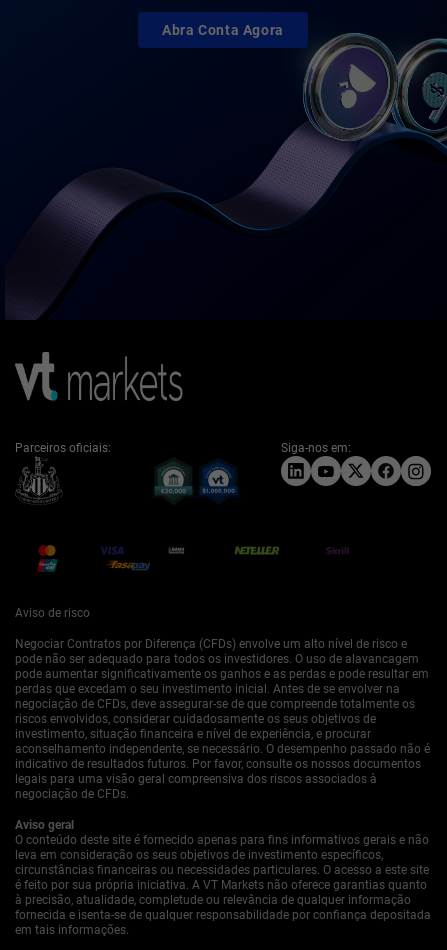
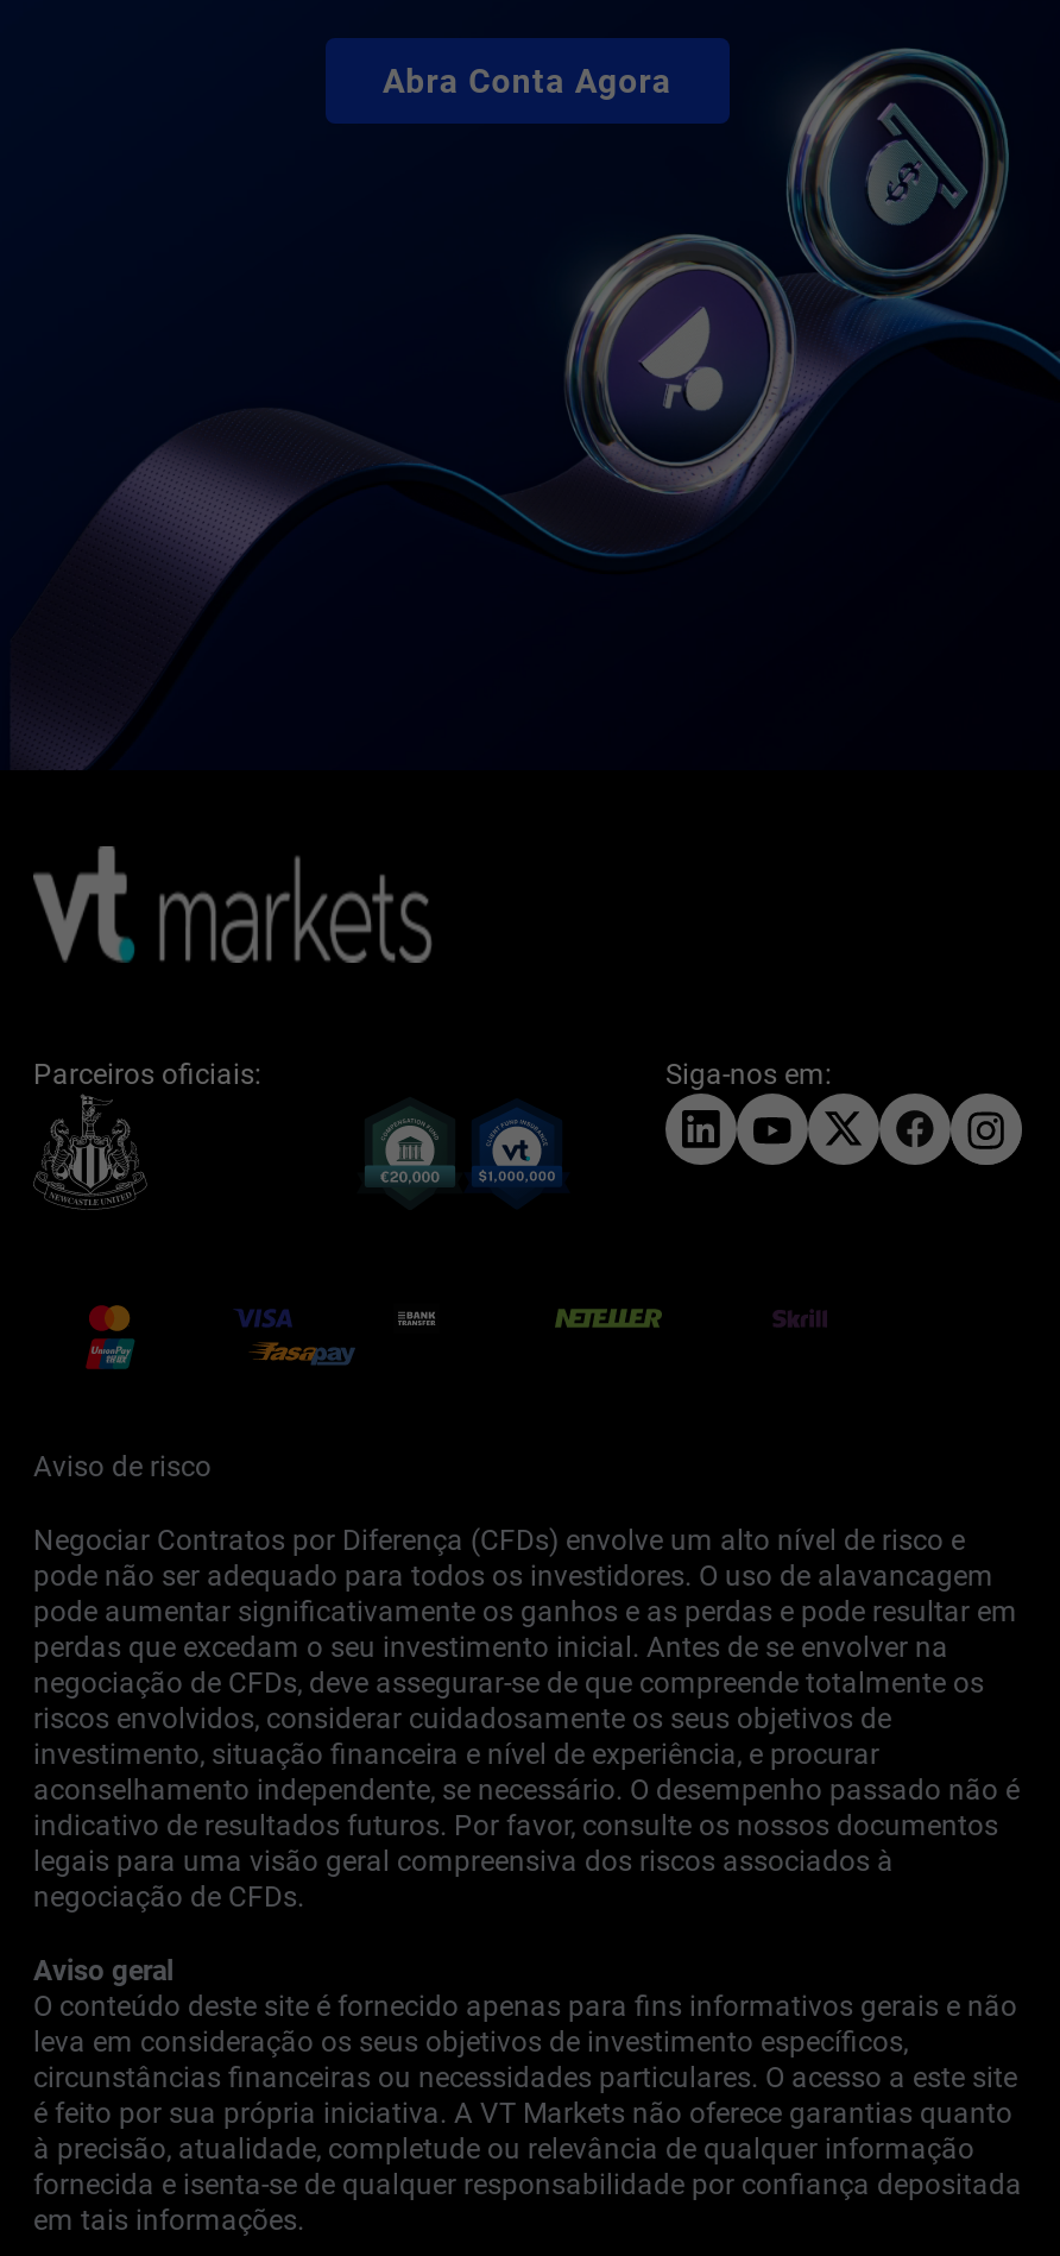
[239,16,444,212] [image] -> [563,45,1053,511] [image]

